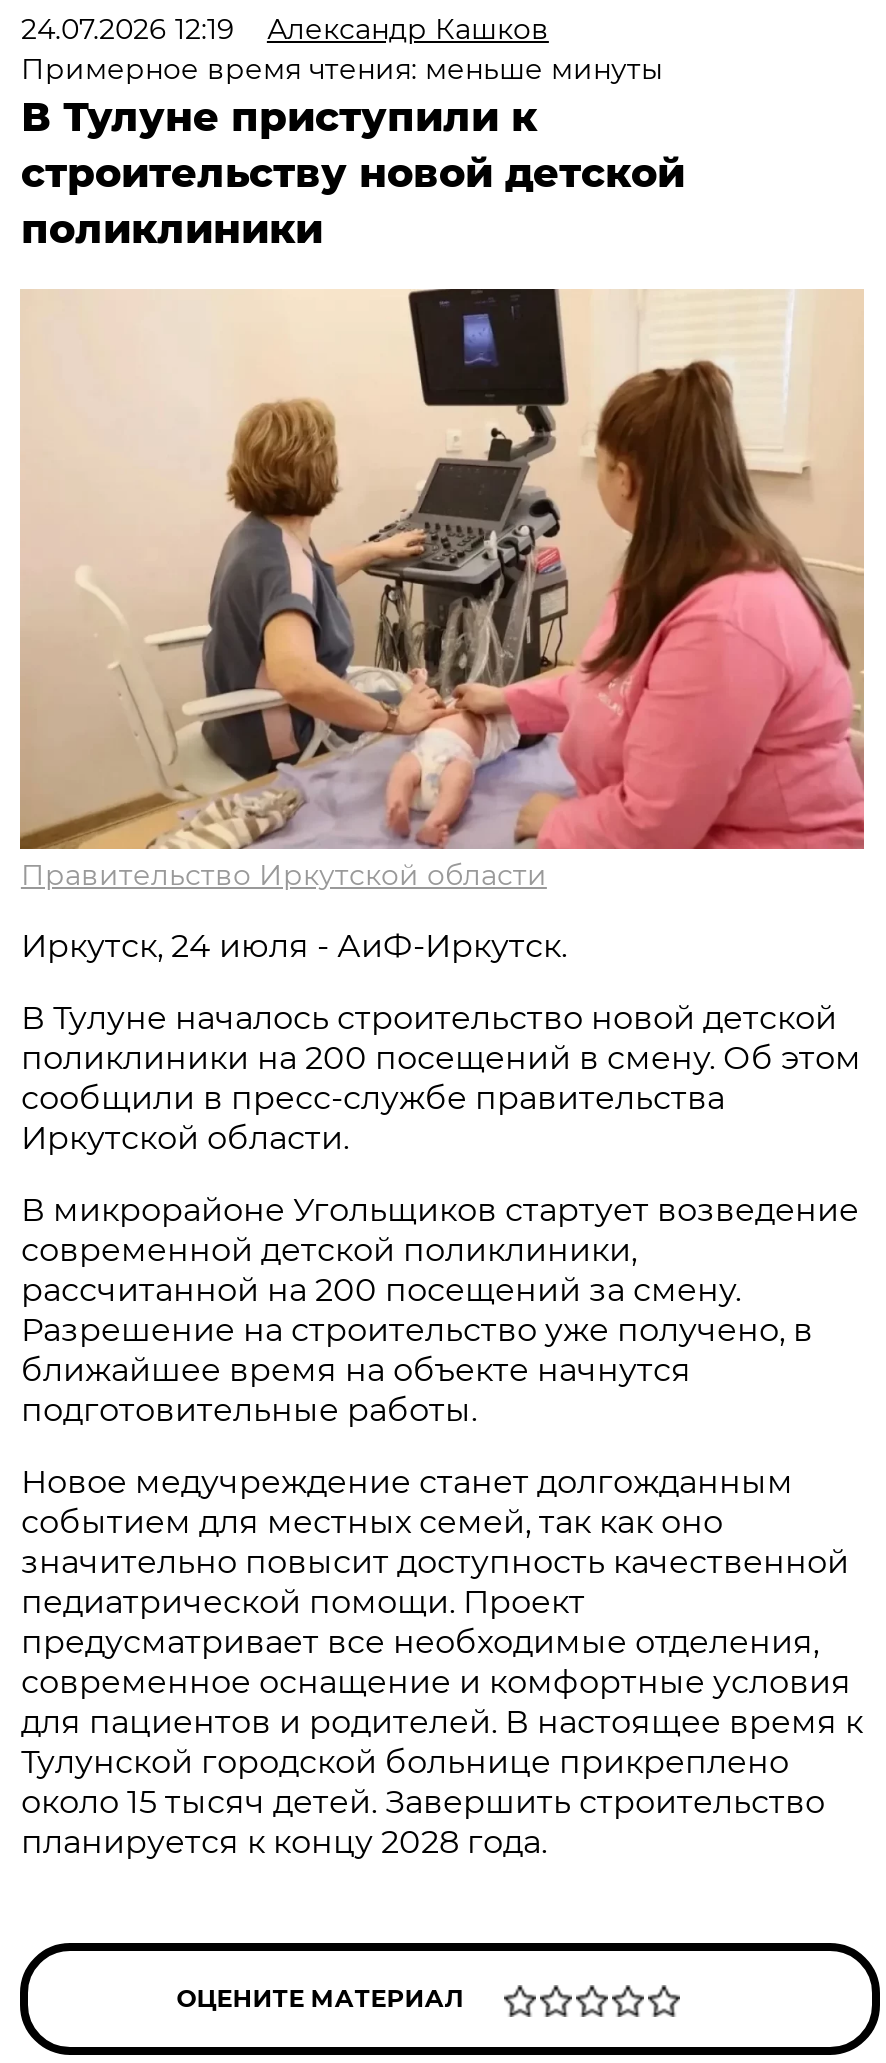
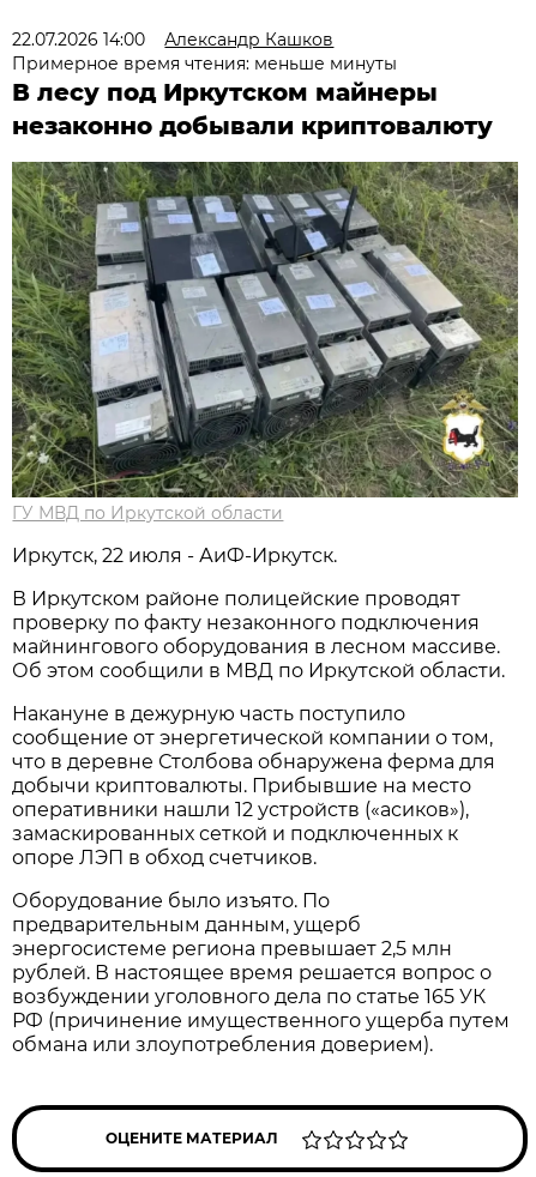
[21,11,549,47] 24.07.2026 12:19 Александр Кашков -> [12,29,334,50] 22.07.2026 14:00 Александр Кашков
[21,93,685,253] В Тулуне приступили к | строительству новой детской | поликлиники -> [12,78,493,140] В лесу под Иркутском майнеры | незаконно добывали криптовалюту
[20,289,866,894] [image] | Правительство Иркутской области -> [11,161,519,524] [image] | ГУ МВД по Иркутской области
[21,928,567,966] Иркутск, 24 июля - АиФ-Иркутск. -> [12,545,337,567] Иркутск, 22 июля - АиФ-Иркутск.
[21,1000,861,1158] В Тулуне началось строительство новой детской | поликлиники на 200 посещений в смену. Об этом | сообщили в пресс-службе правительства | Иркутской области. -> [12,588,505,682] В Иркутском районе полицейские проводят | проверку по факту незаконного подключения | майнингового оборудования в лесном массиве. | Об этом сообщили в МВД по Иркутской области.
[21,1192,859,1430] В микрорайоне Угольщиков стартует возведение | современной детской поликлиники, | рассчитанной на 200 посещений за смену. | Разрешение на строительство уже получено, в | ближайшее время на объекте начнутся | подготовительные работы. -> [12,703,496,869] Накануне в дежурную часть поступило | сообщение от энергетической компании о том, | что в деревне Столбова обнаружена ферма для | добычи криптовалюты. Прибывшие на место | оперативники нашли 12 устройств («асиков»), | замаскированных сеткой и подключенных к | опоре ЛЭП в обход счетчиков.
[21,1464,863,1862] Новое медучреждение станет долгожданным | событием для местных семей, так как оно | значительно повысит доступность качественной | педиатрической помощи. Проект | предусматривает все необходимые отделения, | современное оснащение и комфортные условия | для пациентов и родителей. В настоящее время к | Тулунской городской больнице прикреплено | около 15 тысяч детей. Завершить строительство | планируется к концу 2028 года. -> [12,890,510,1056] Оборудование было изъято. По | предварительным данным, ущерб | энергосистеме региона превышает 2,5 млн | рублей. В настоящее время решается вопрос о | возбуждении уголовного дела по статье 165 УК | РФ (причинение имущественного ущерба путем | обмана или злоупотребления доверием).

